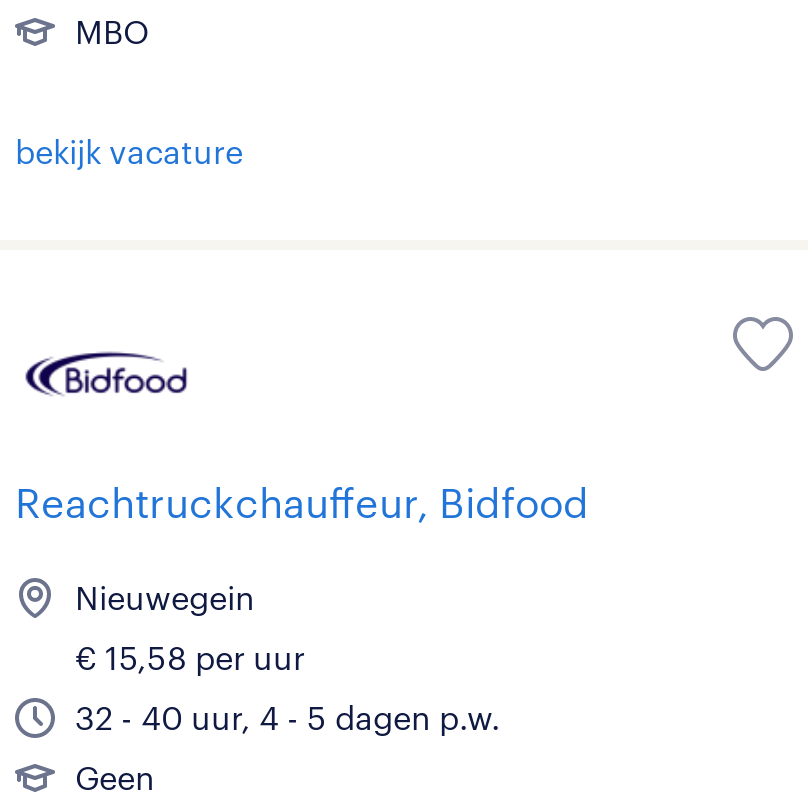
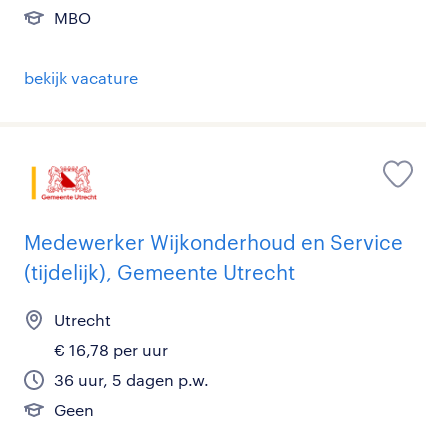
[23,328,189,398] [image] -> [30,165,98,201] [image]
[15,478,589,526] Reachtruckchauffeur, Bidfood -> [24,230,403,284] Medewerker Wijkonderhoud en Service | (tijdelijk), Gemeente Utrecht
[75,578,255,616] Nieuwegein -> [54,310,111,329] Utrecht
[75,638,305,676] € 15,58 per uur -> [54,340,168,359] € 16,78 per uur
[75,698,501,736] 32 - 40 uur, 4 - 5 dagen p.w. -> [54,370,209,389] 36 uur, 5 dagen p.w.

